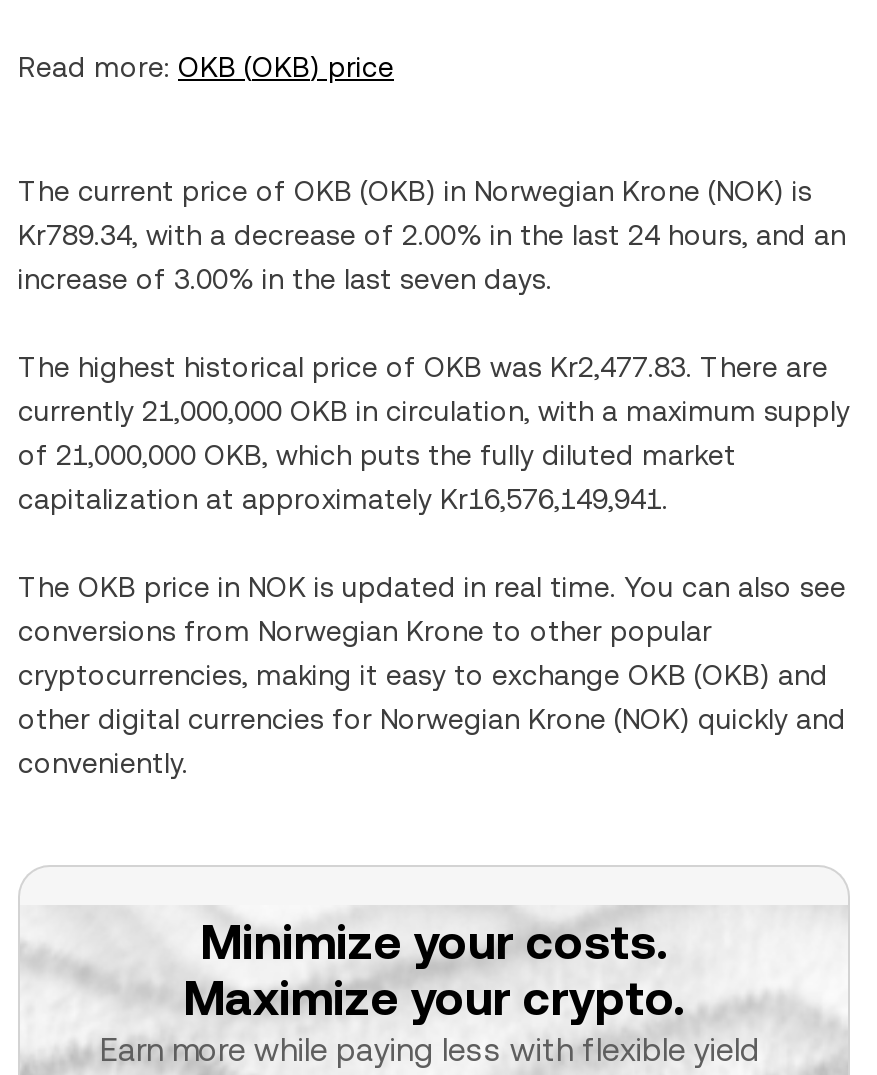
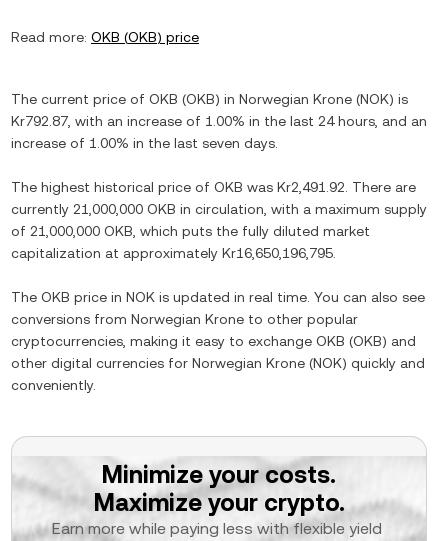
[18,219,846,251] Kr789.34, with a decrease of 2.00% in the last 24 hours, and an -> [11,113,427,129] Kr792.87, with an increase of 1.00% in the last 24 hours, and an
[18,263,552,295] increase of 3.00% in the last seven days. -> [11,135,278,151] increase of 1.00% in the last seven days.
[18,351,828,383] The highest historical price of OKB was Kr2,477.83. There are -> [11,179,416,195] The highest historical price of OKB was Kr2,491.92. There are
[18,483,668,515] capitalization at approximately Kr16,576,149,941. -> [11,245,336,261] capitalization at approximately Kr16,650,196,795.

